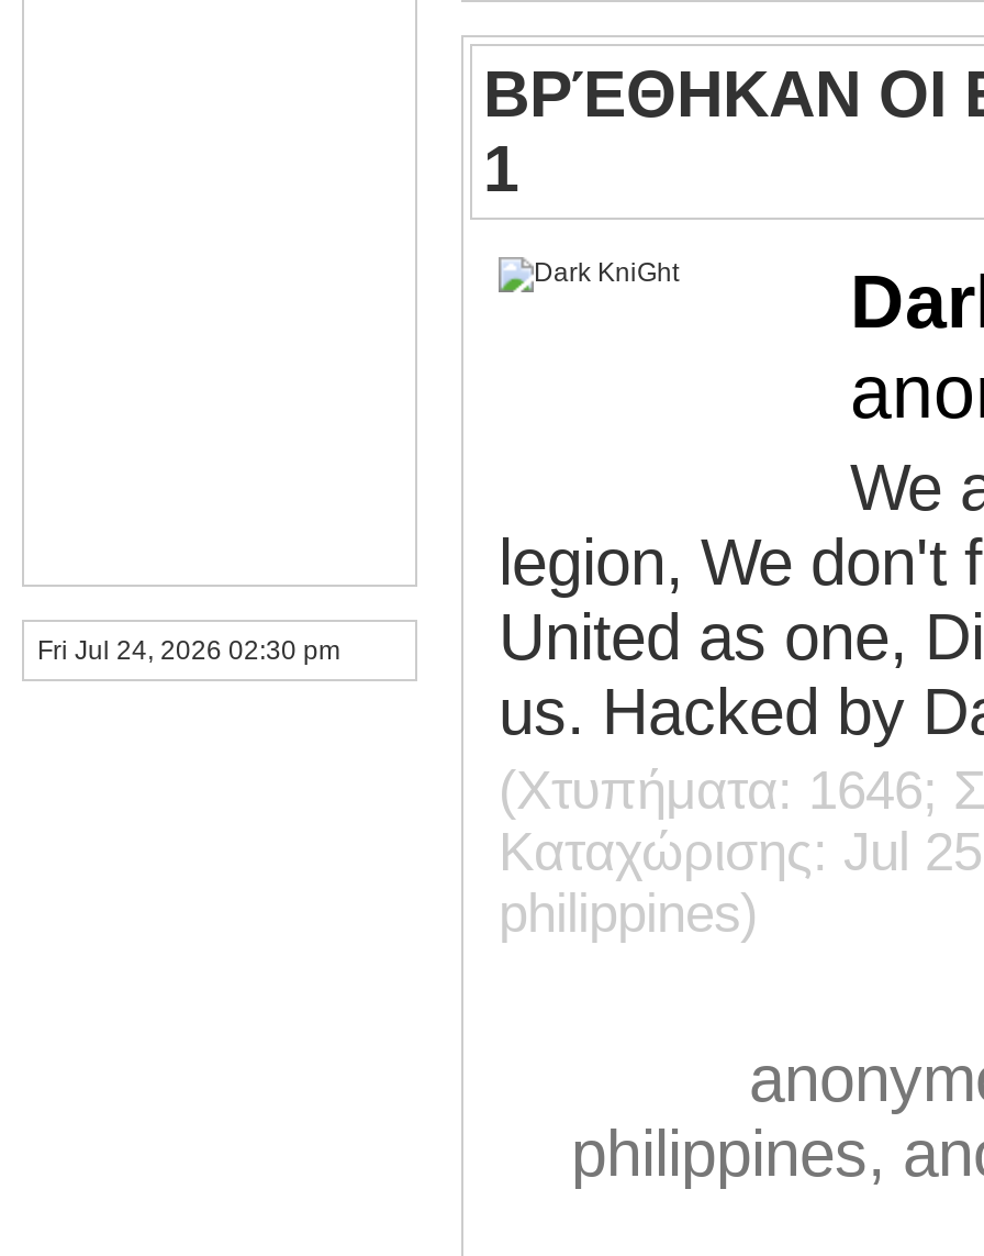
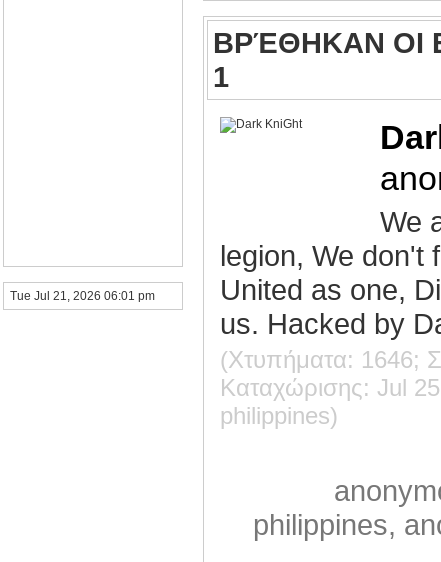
[37,635,340,666] Fri Jul 24, 2026 02:30 pm -> [10,289,155,303] Tue Jul 21, 2026 06:01 pm

